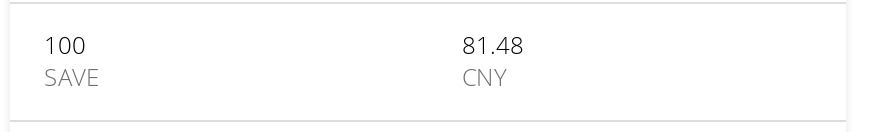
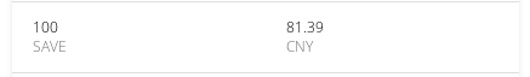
[462,28,524,62] 81.48 -> [286,17,324,37] 81.39

